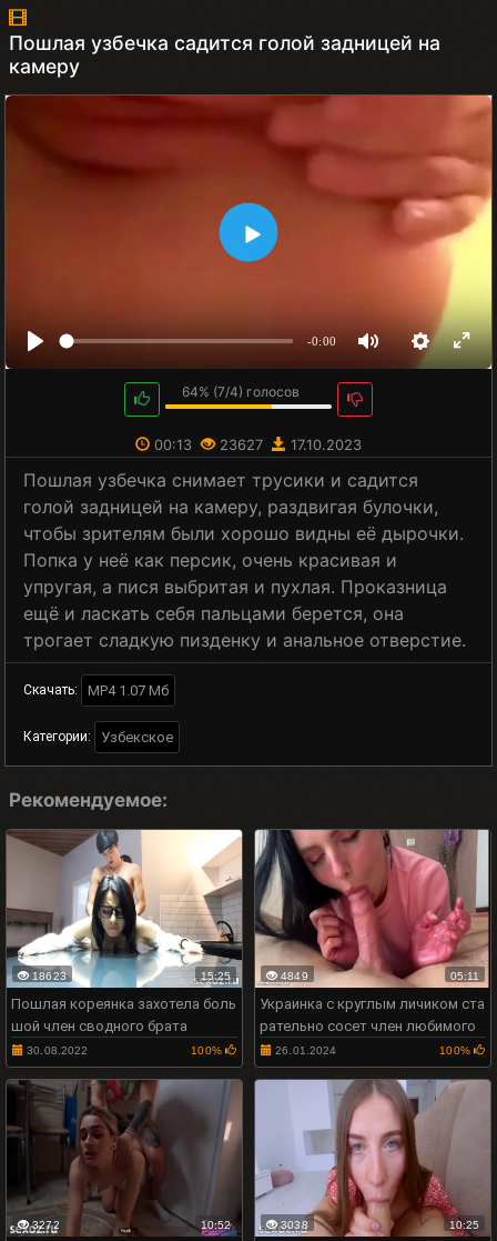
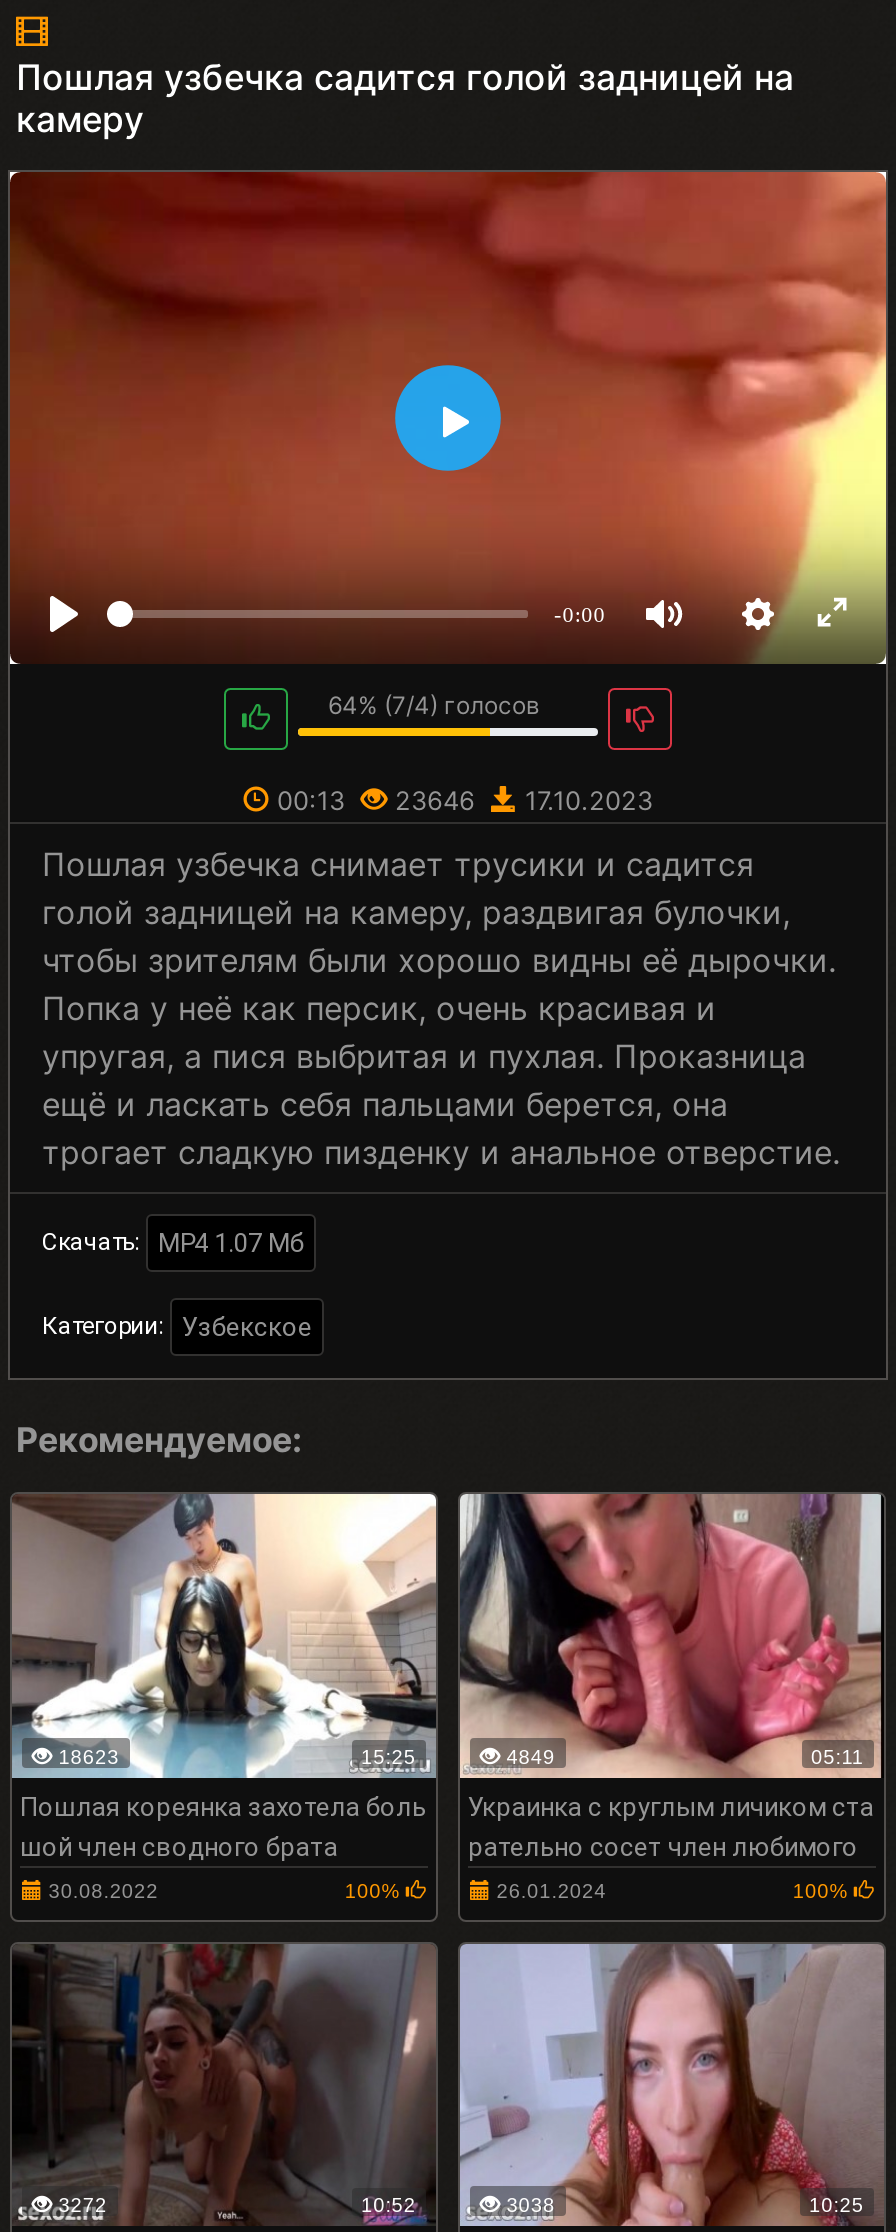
[150,437,362,454] 00:13 23627 17.10.2023 -> [269,787,653,817] 00:13 23646 17.10.2023

